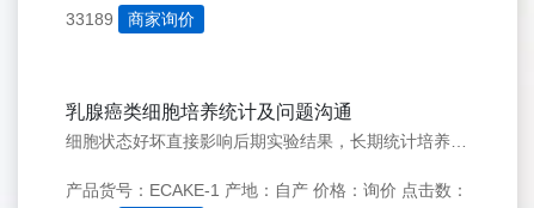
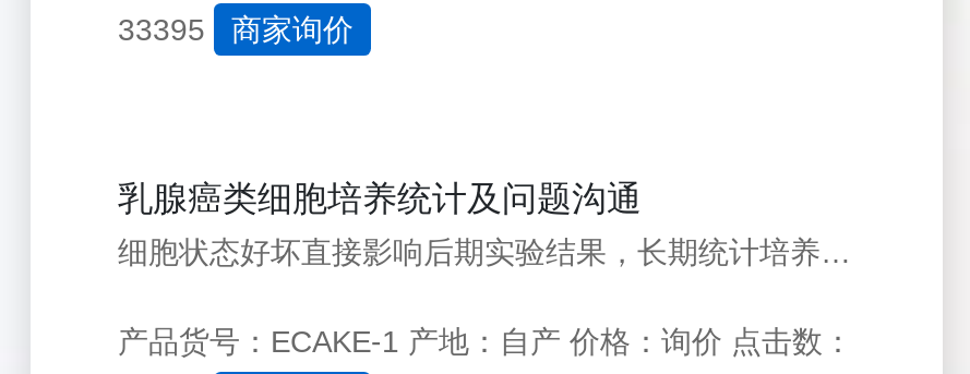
[66,10,195,29] 33189 商家询价 -> [118,12,354,47] 33395 商家询价

